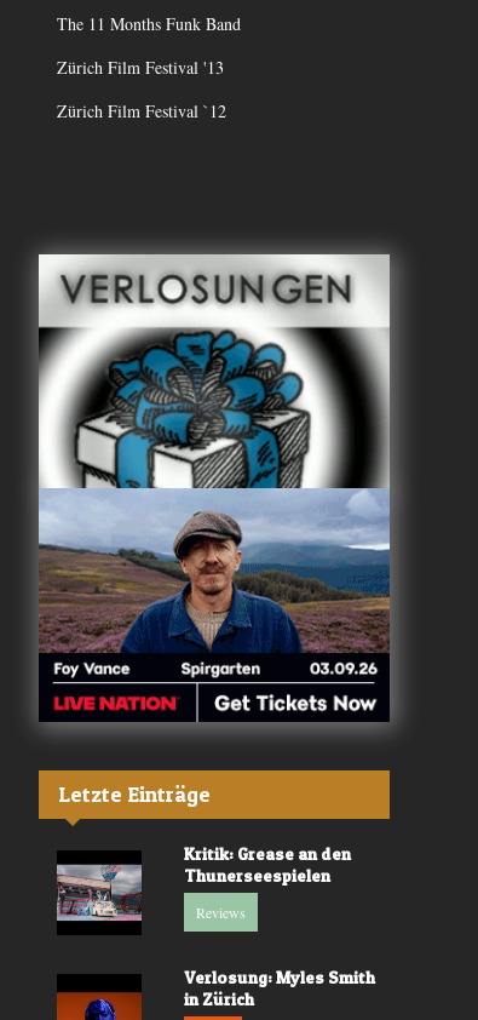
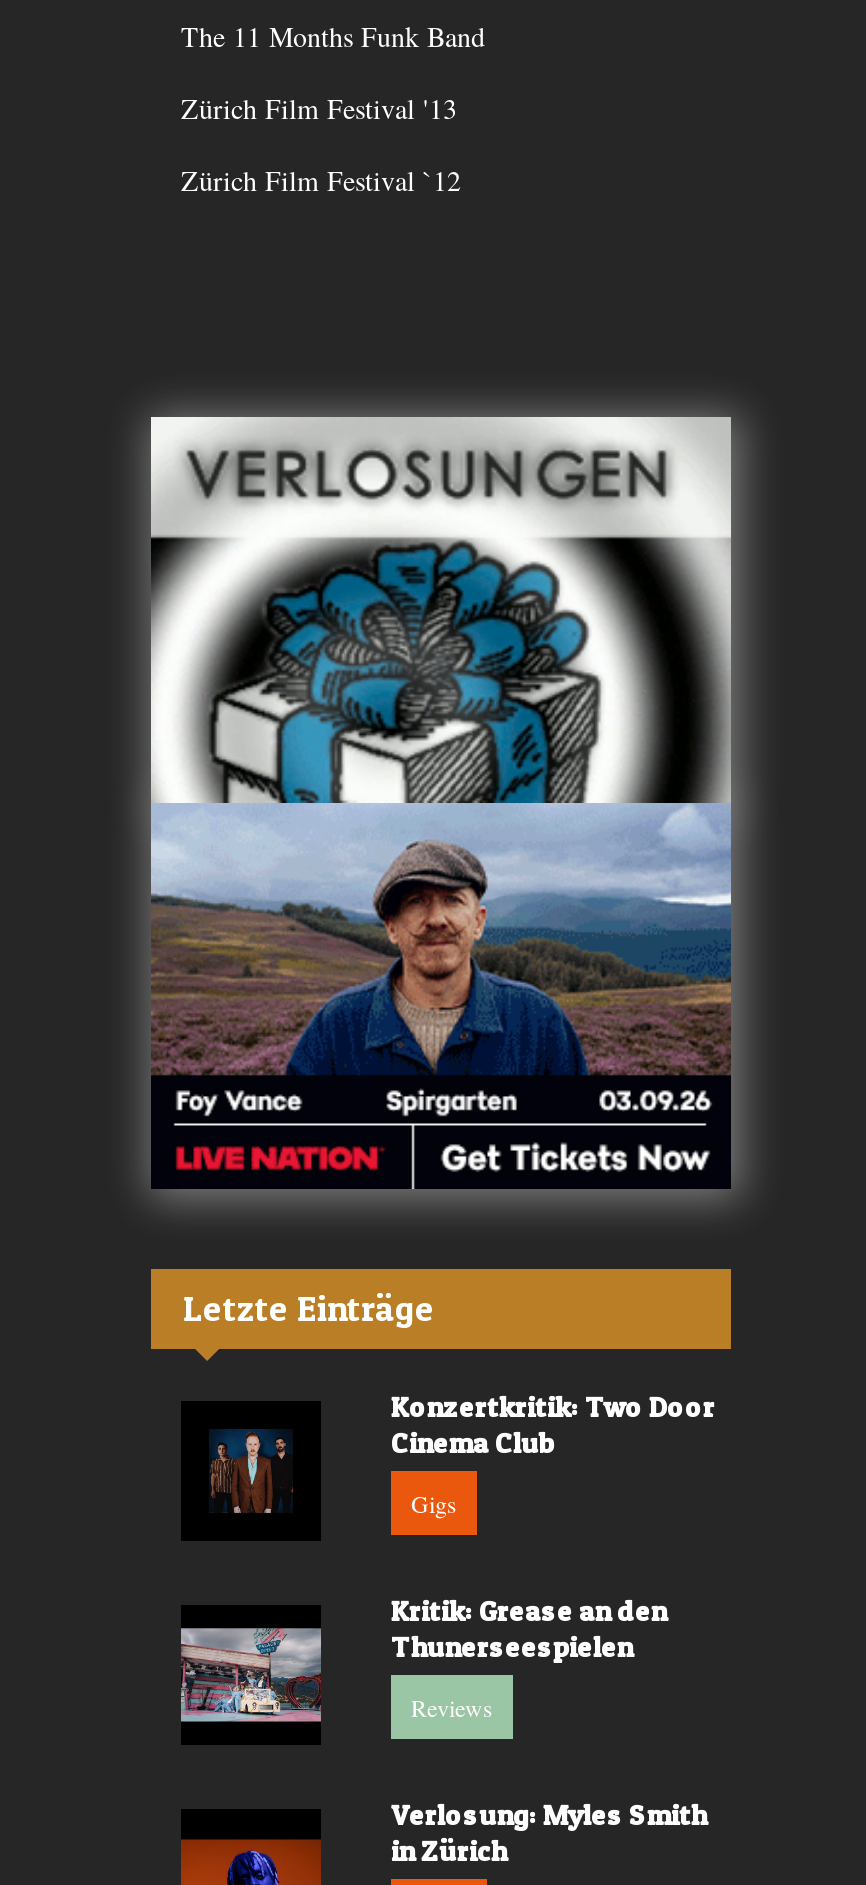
none -> [181,1390,715,1520] [image] | Konzertkritik: Two Door | Cinema Club | Gigs

